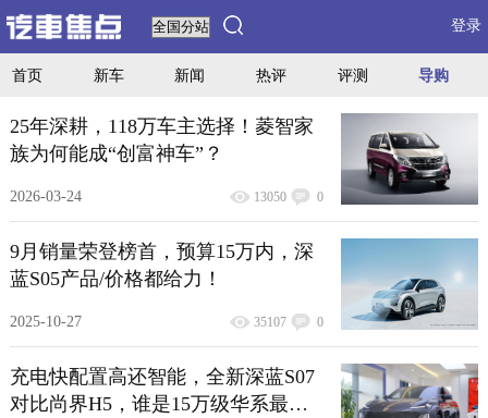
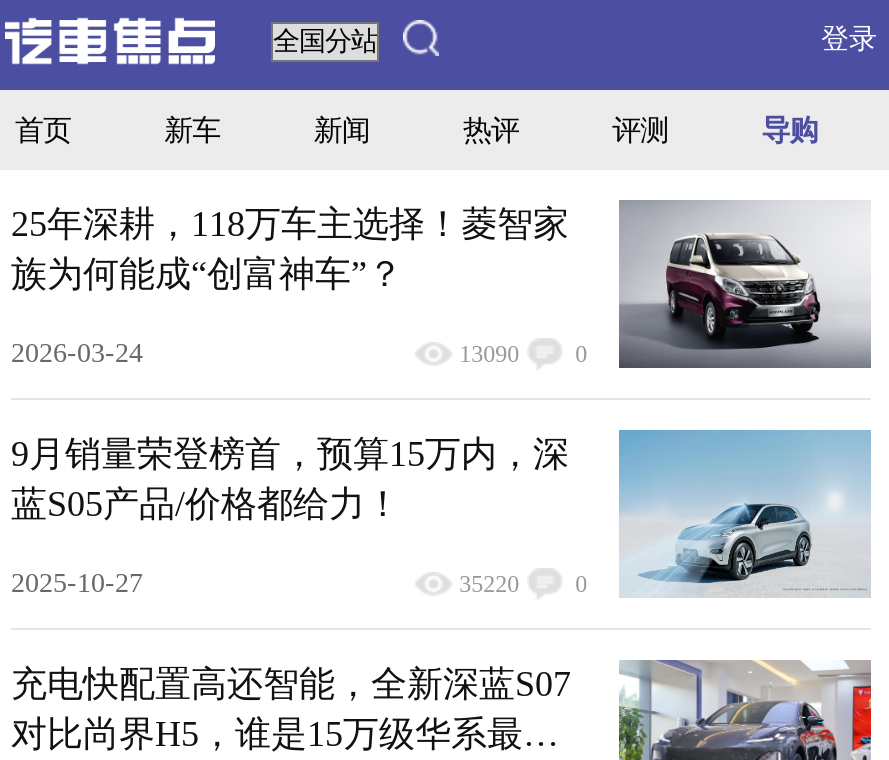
[254,189,324,205] 13050 0 -> [459,340,587,368] 13090 0
[254,315,324,330] 35107 0 -> [459,570,587,598] 35220 0

